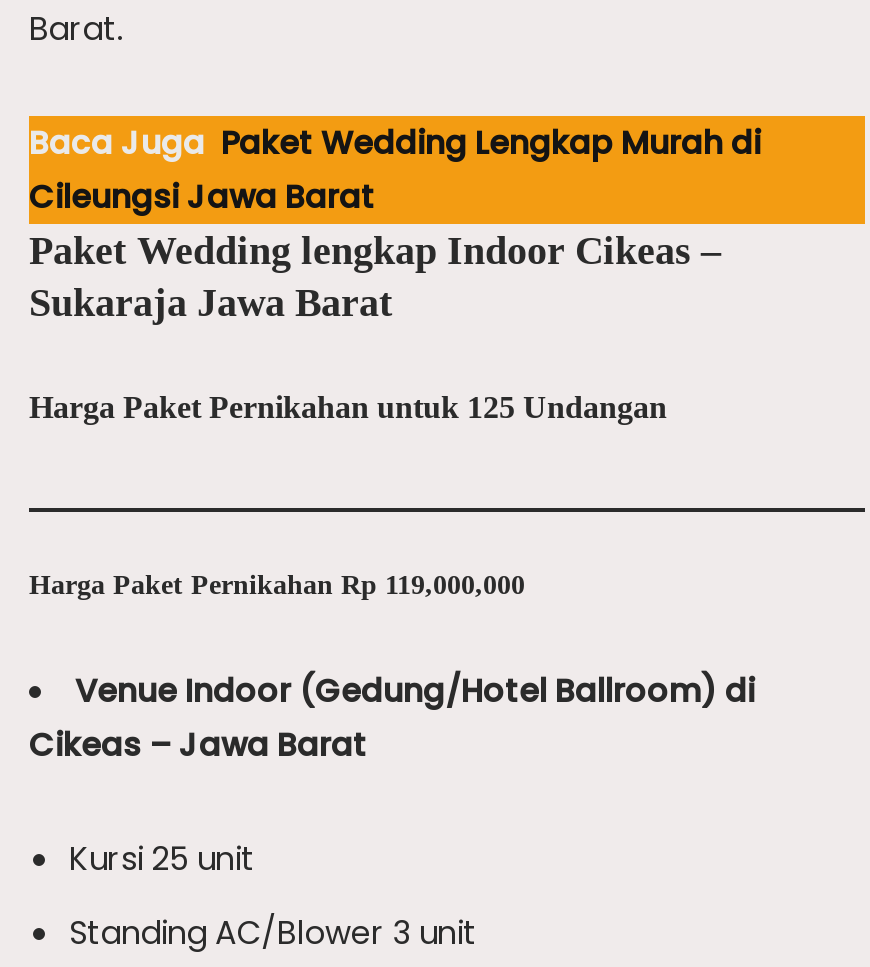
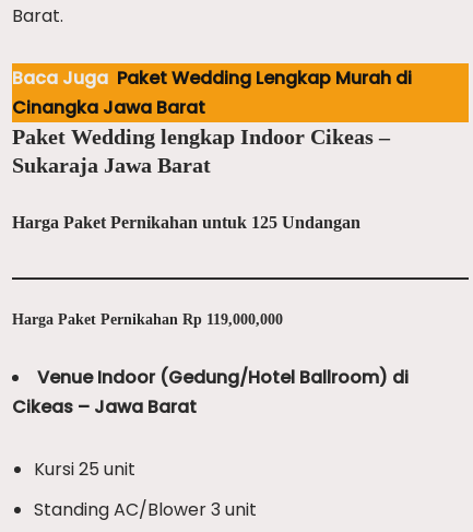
[29,175,375,221] Cileungsi Jawa Barat -> [12,95,205,120] Cinangka Jawa Barat

